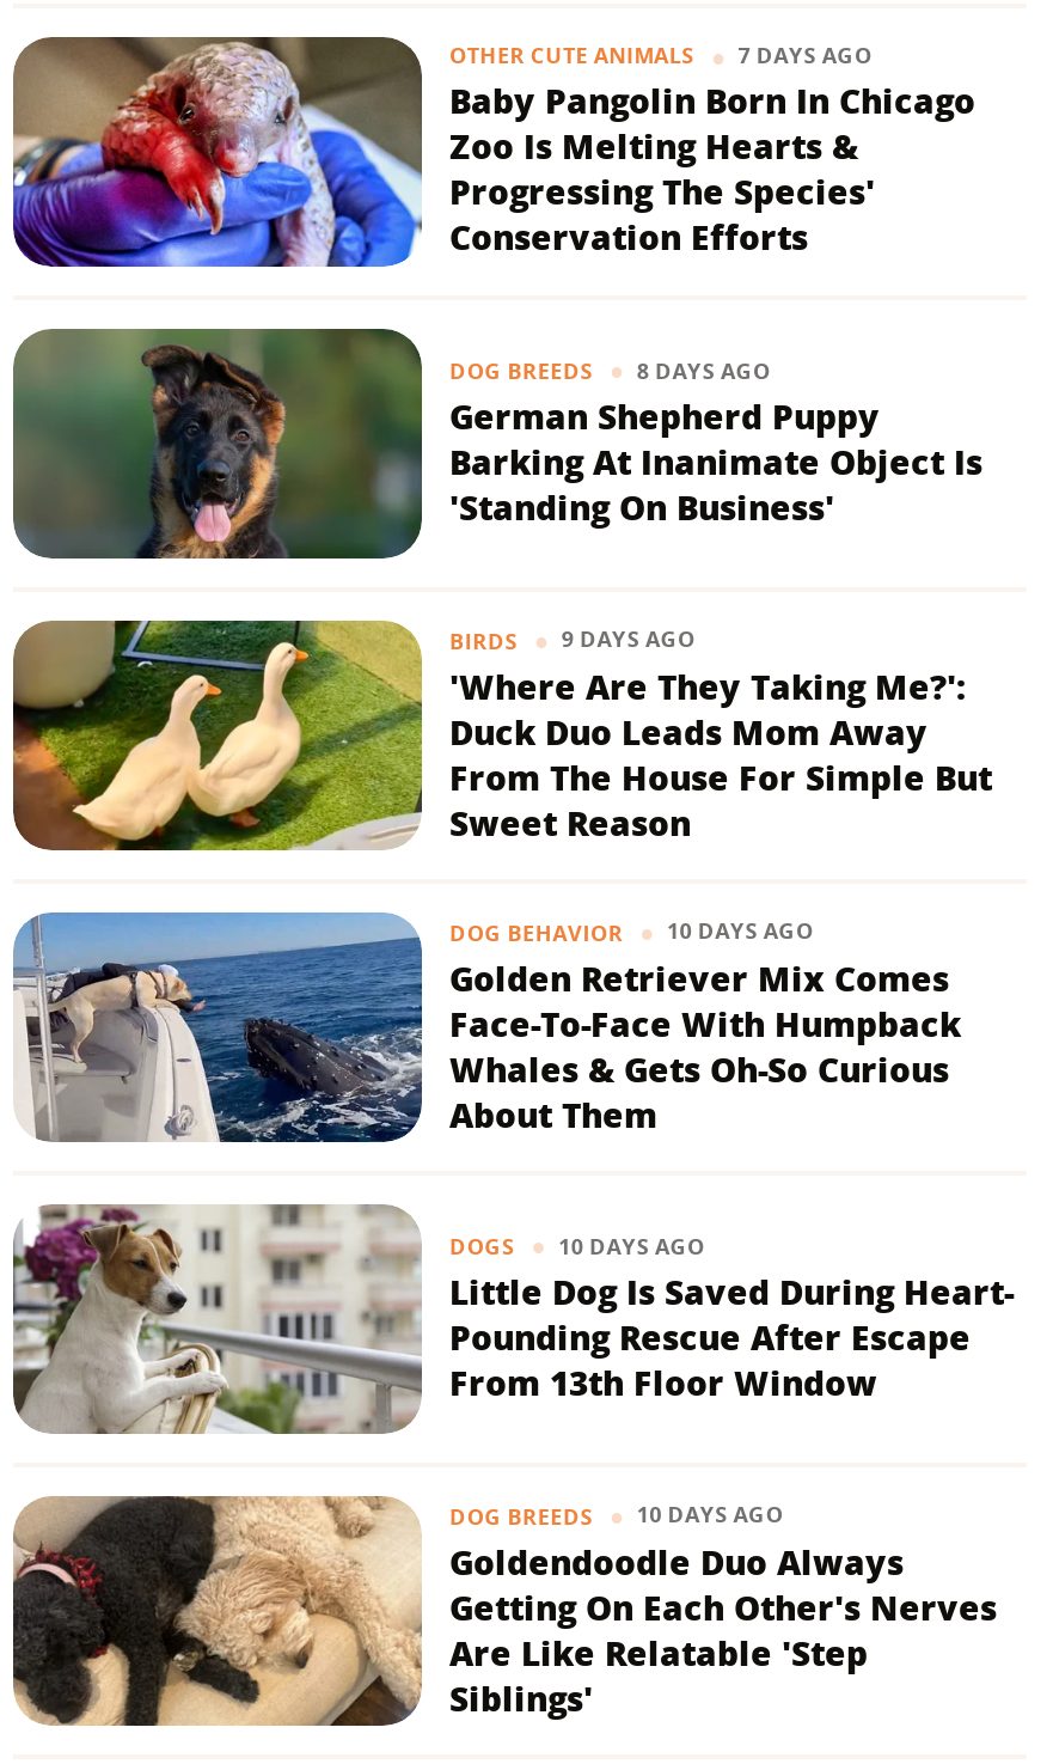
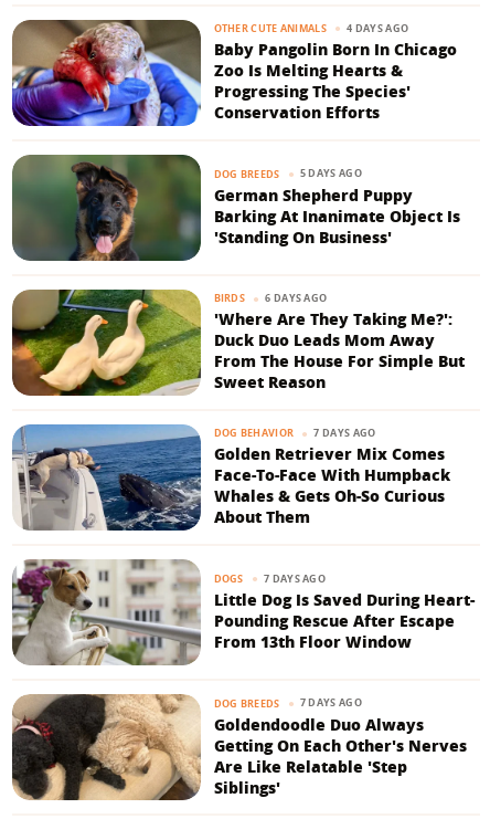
[449,39,872,72] OTHER CUTE ANIMALS 7 DAYS AGO -> [214,21,409,36] OTHER CUTE ANIMALS 4 DAYS AGO
[449,354,771,386] DOG BREEDS 8 DAYS AGO -> [214,166,362,181] DOG BREEDS 5 DAYS AGO
[449,623,695,655] BIRDS 9 DAYS AGO -> [214,291,327,305] BIRDS 6 DAYS AGO
[449,915,813,947] DOG BEHAVIOR 10 DAYS AGO -> [214,426,376,440] DOG BEHAVIOR 7 DAYS AGO
[449,1229,705,1262] DOGS 10 DAYS AGO -> [214,571,326,586] DOGS 7 DAYS AGO
[449,1499,783,1531] DOG BREEDS 10 DAYS AGO -> [214,695,362,710] DOG BREEDS 7 DAYS AGO

